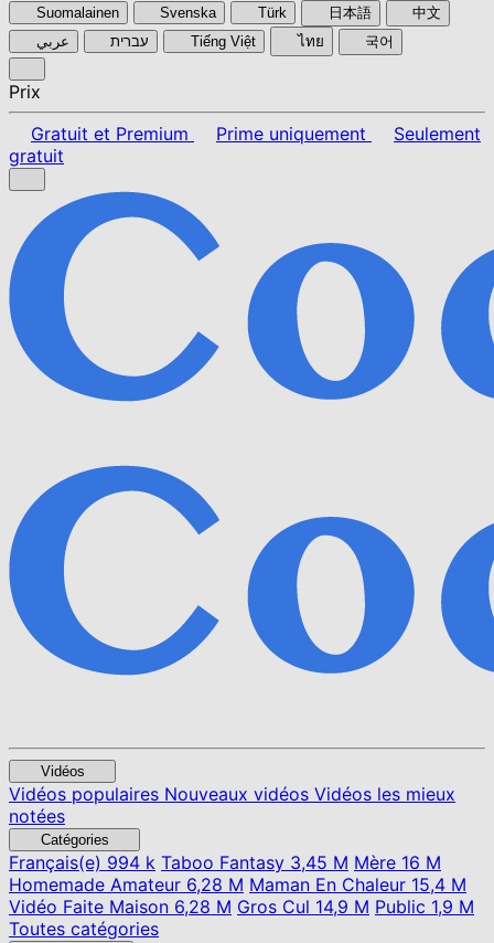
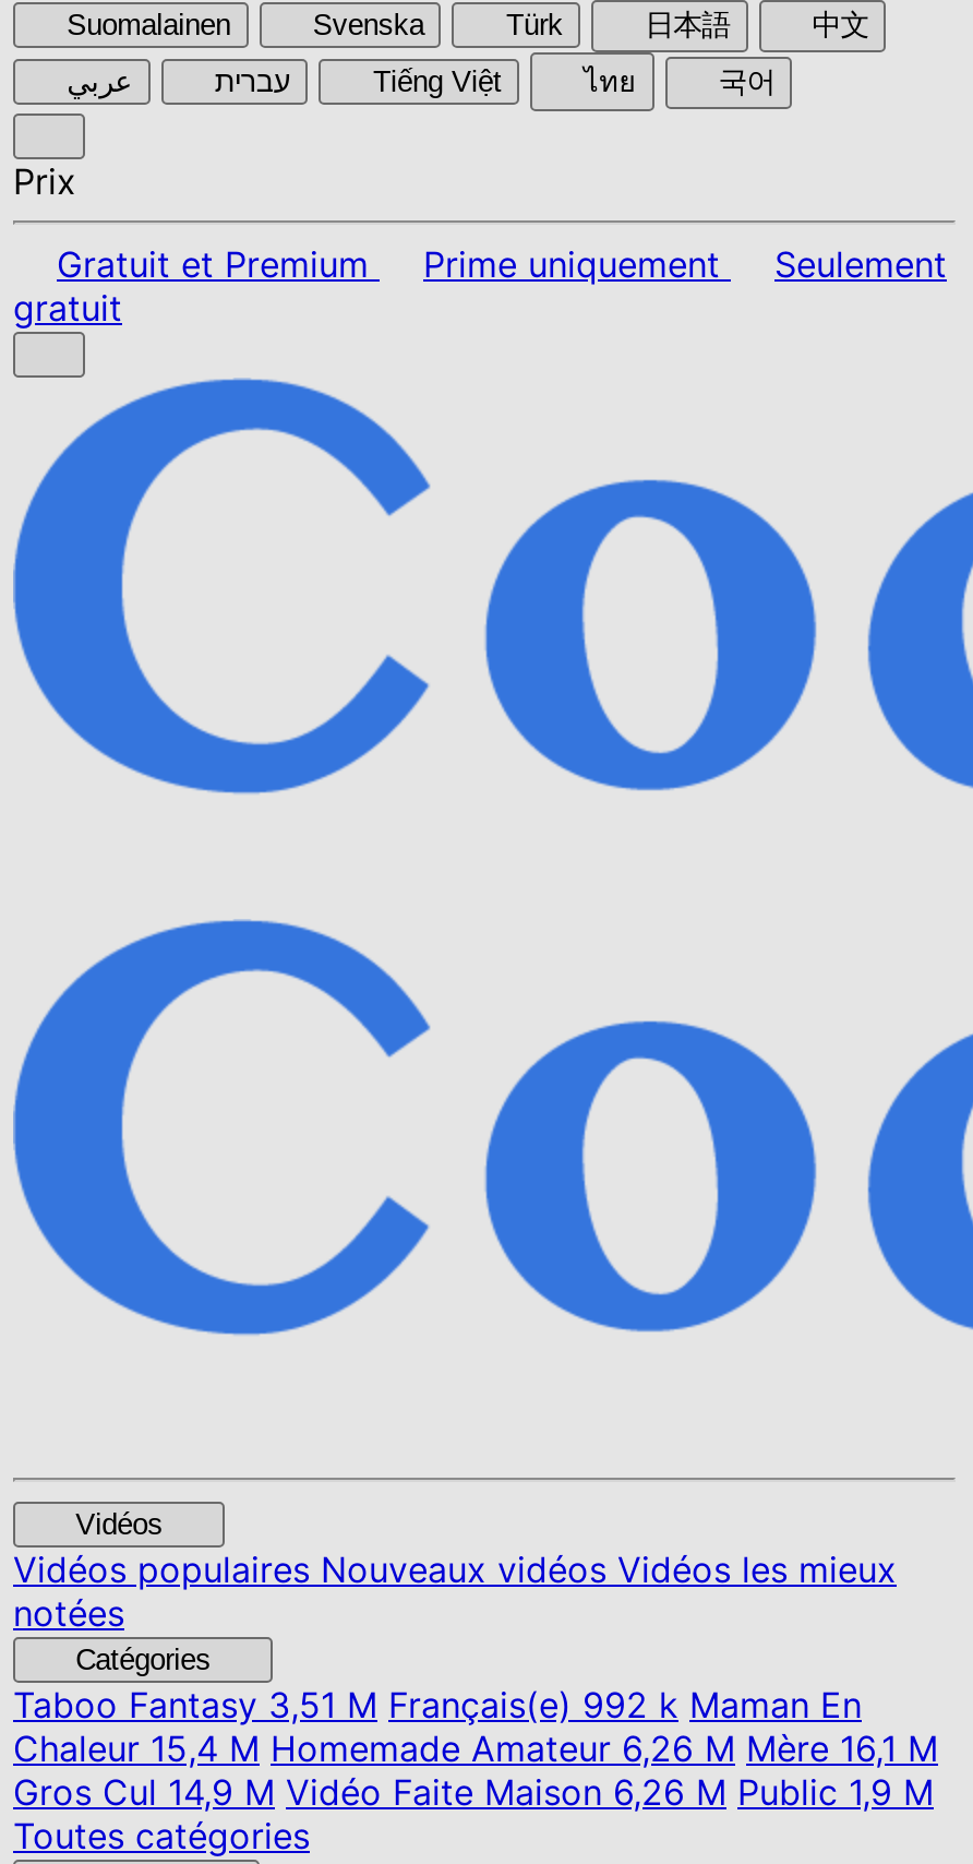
[9,851,474,918] Français(e)994 k Taboo Fantasy 3,45 M Mère 16 M | Homemade Amateur 6,28 M Maman En Chaleur 15,4 M | Vidéo Faite Maison 6,28 M Gros Cul 14,9 M Public 1,9 M -> [13,1683,938,1814] Taboo Fantasy3,51 M Français(e) 992 k Maman En | Chaleur 15,4 M Homemade Amateur 6,26 M Mère 16,1 M | Gros Cul 14,9 M Vidéo Faite Maison 6,26 M Public 1,9 M

